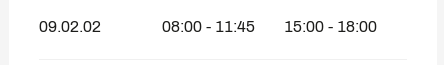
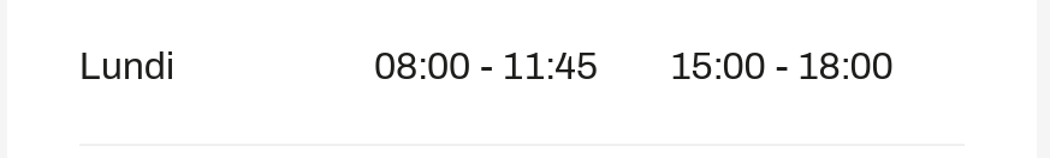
[39,18,101,35] 09.02.02 -> [79,45,176,86] Lundi

